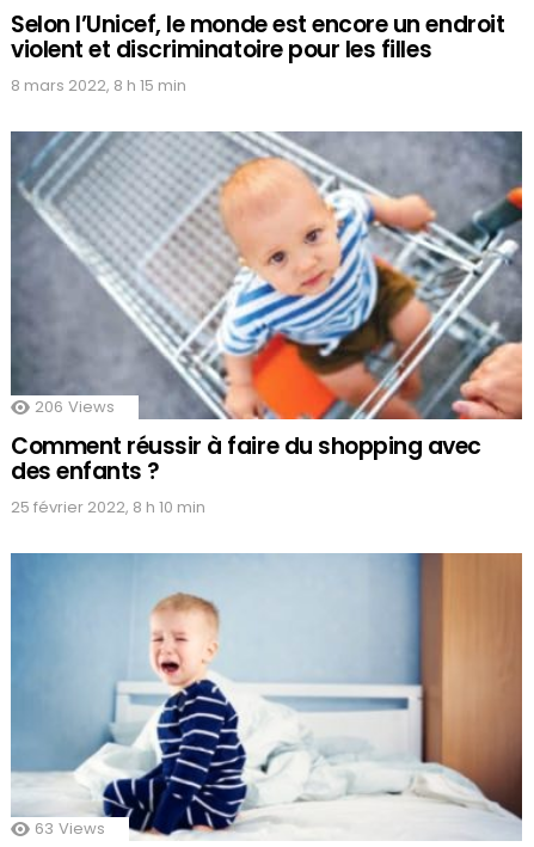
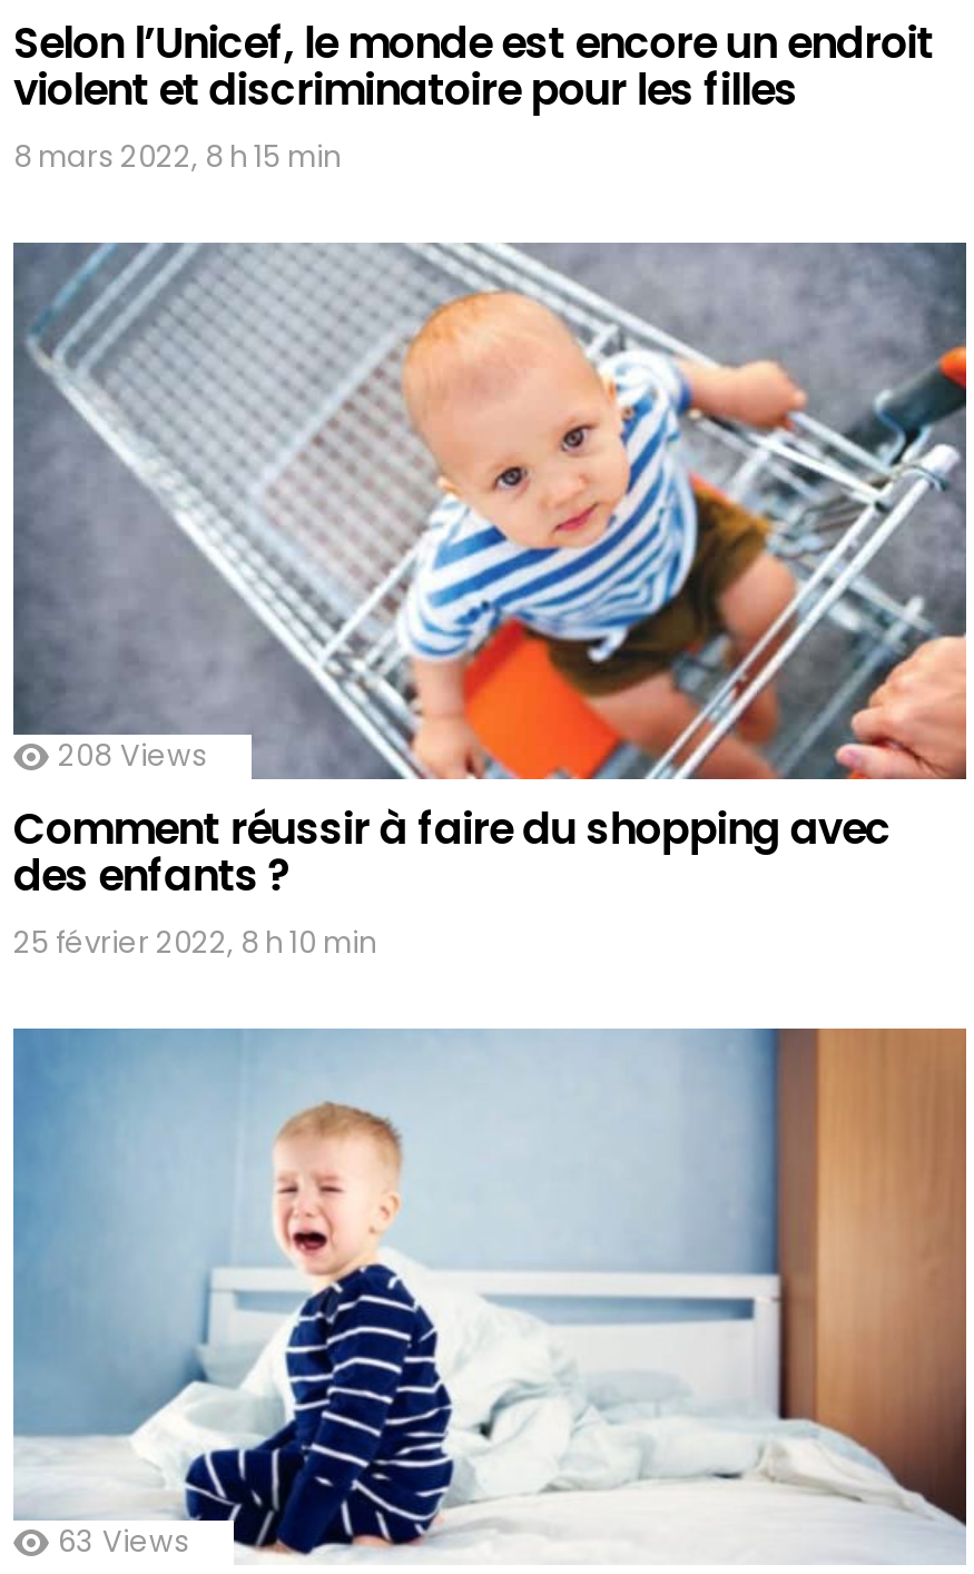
[35,395,115,418] 206 Views -> [58,734,207,776] 208 Views

